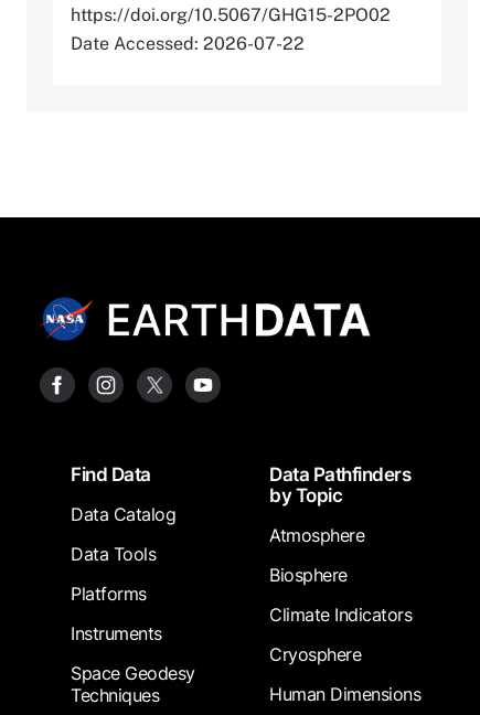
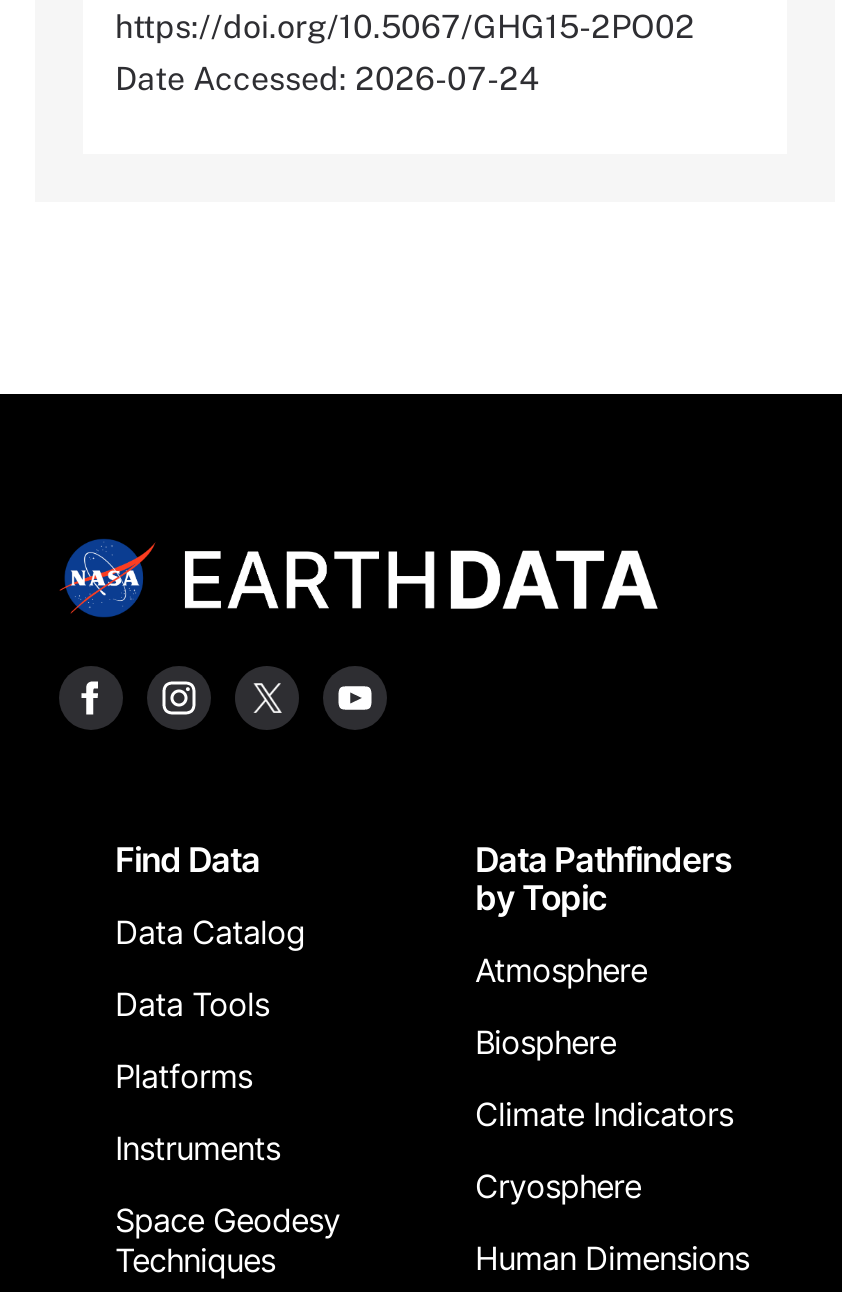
[71,33,305,54] Date Accessed: 2026-07-22 -> [115,60,539,98] Date Accessed: 2026-07-24

